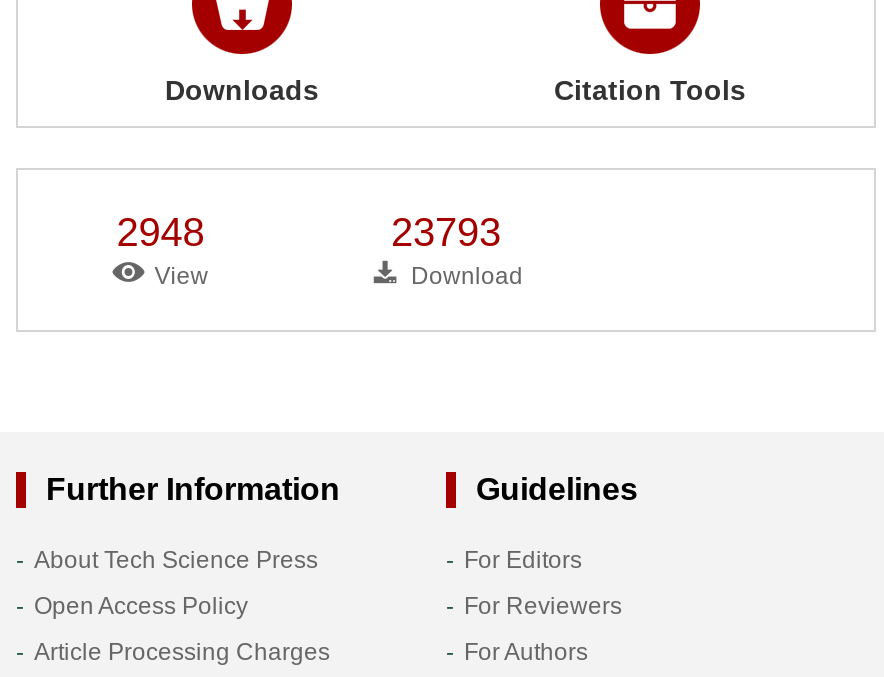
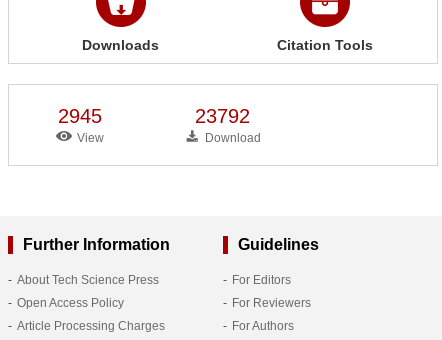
[117,210,205,254] 2948 -> [58,105,102,127] 2945
[391,210,501,254] 23793 -> [195,105,250,127] 23792

